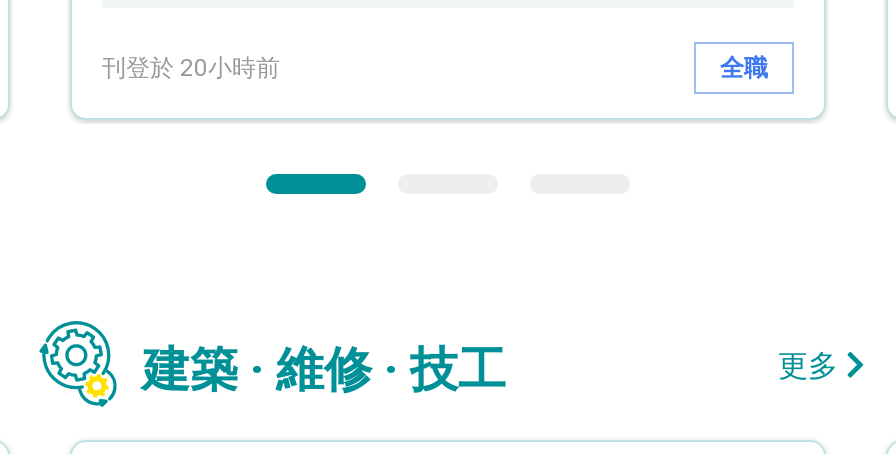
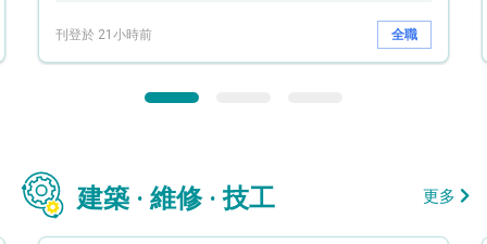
[102,53,280,81] 刊登於 20小時前 -> [55,27,152,42] 刊登於 21小時前

